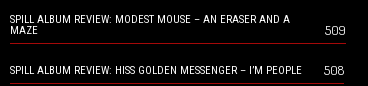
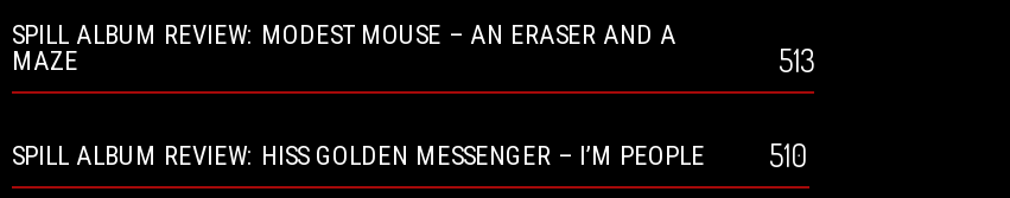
[325,22,346,38] 509 -> [779,41,814,78] 513
[324,62,344,78] 508 -> [769,135,809,173] 510

